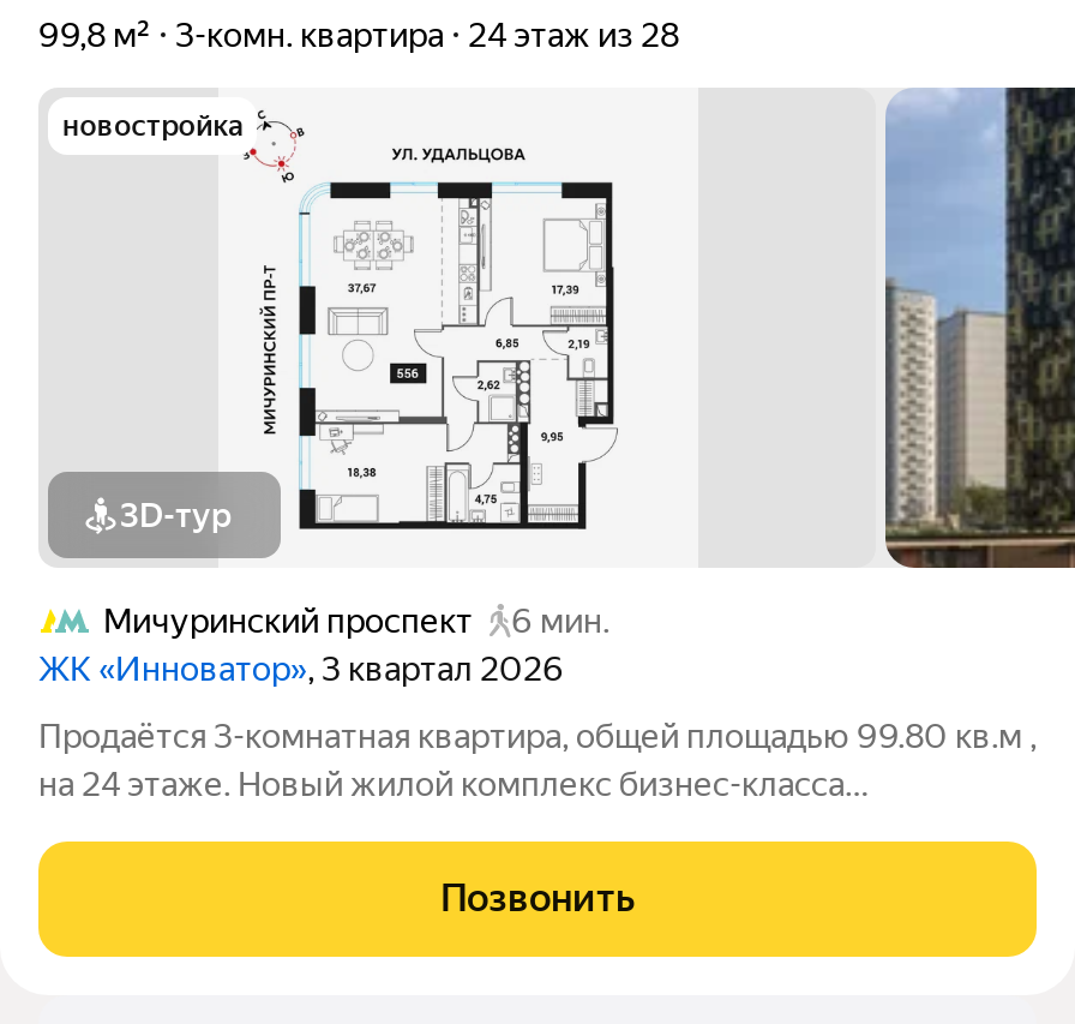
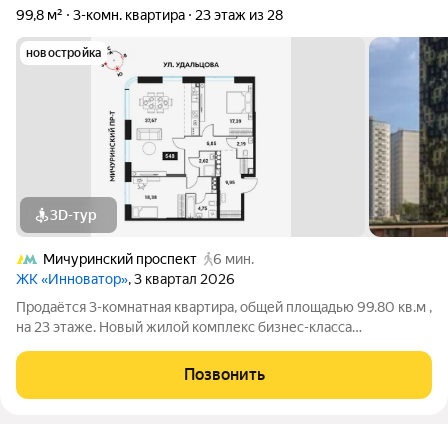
[468,15,679,54] 24 этаж из 28 -> [195,7,283,23] 23 этаж из 28
[38,764,845,803] на 24 этаже. Новый жилой комплекс бизнес-класса -> [16,319,352,335] на 23 этаже. Новый жилой комплекс бизнес-класса

